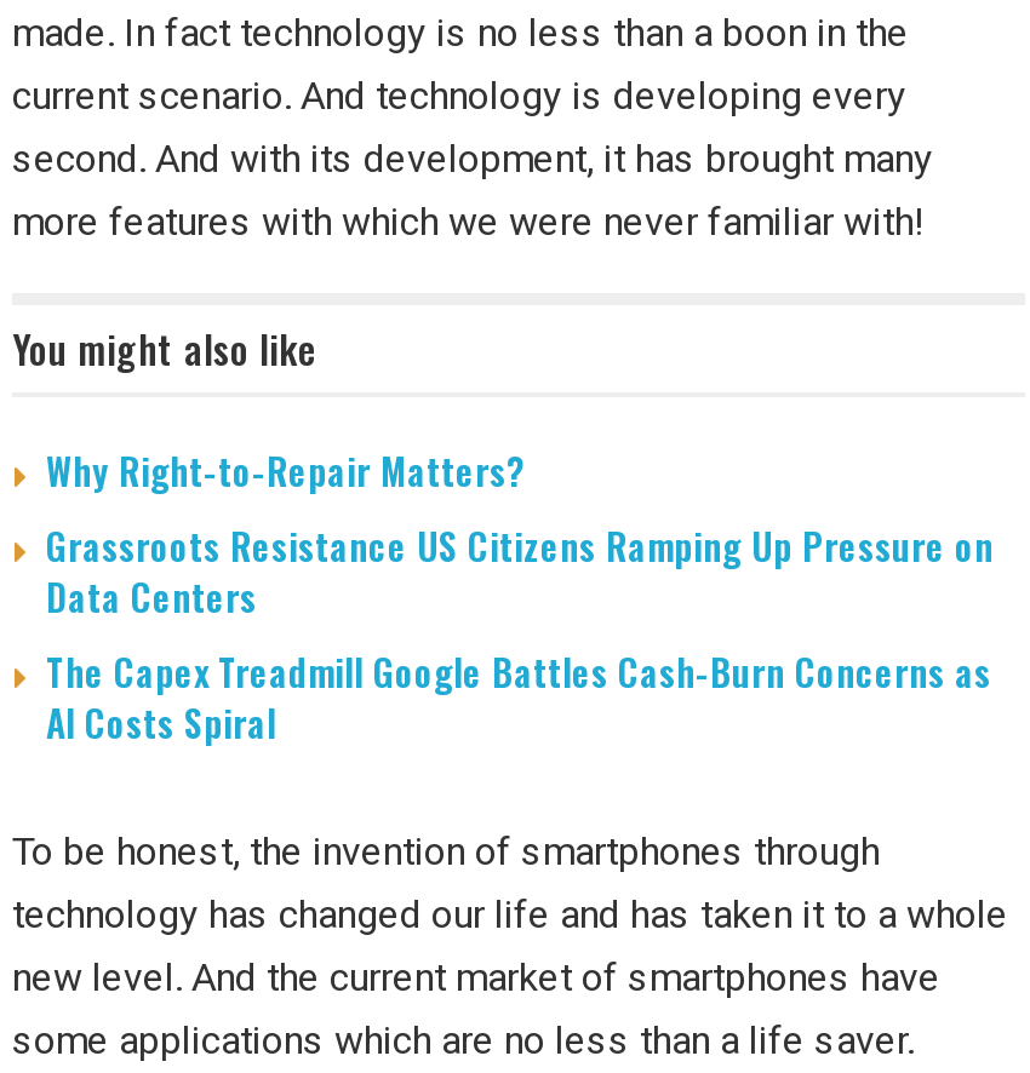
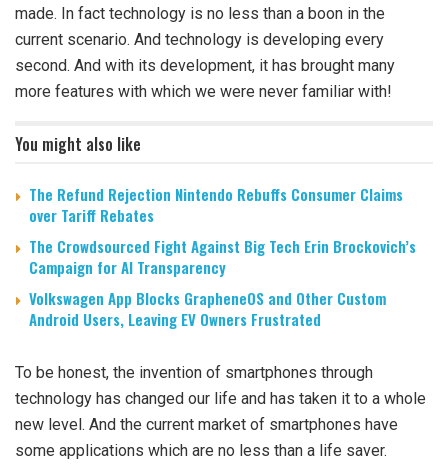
[46,444,994,750] Why Right-to-Repair Matters? | Grassroots Resistance US Citizens Ramping Up Pressure on | Data Centers | The Capex Treadmill Google Battles Cash-Burn Concerns as | AI Costs Spiral -> [29,183,416,330] The Refund Rejection Nintendo Rebuffs Consumer Claims | over Tariff Rebates | The Crowdsourced Fight Against Big Tech Erin Brockovich’s | Campaign for AI Transparency | Volkswagen App Blocks GrapheneOS and Other Custom | Android Users, Leaving EV Owners Frustrated

